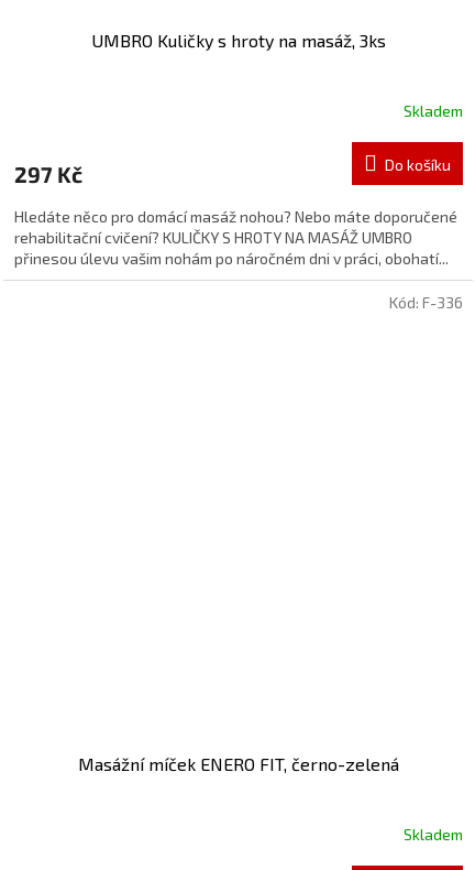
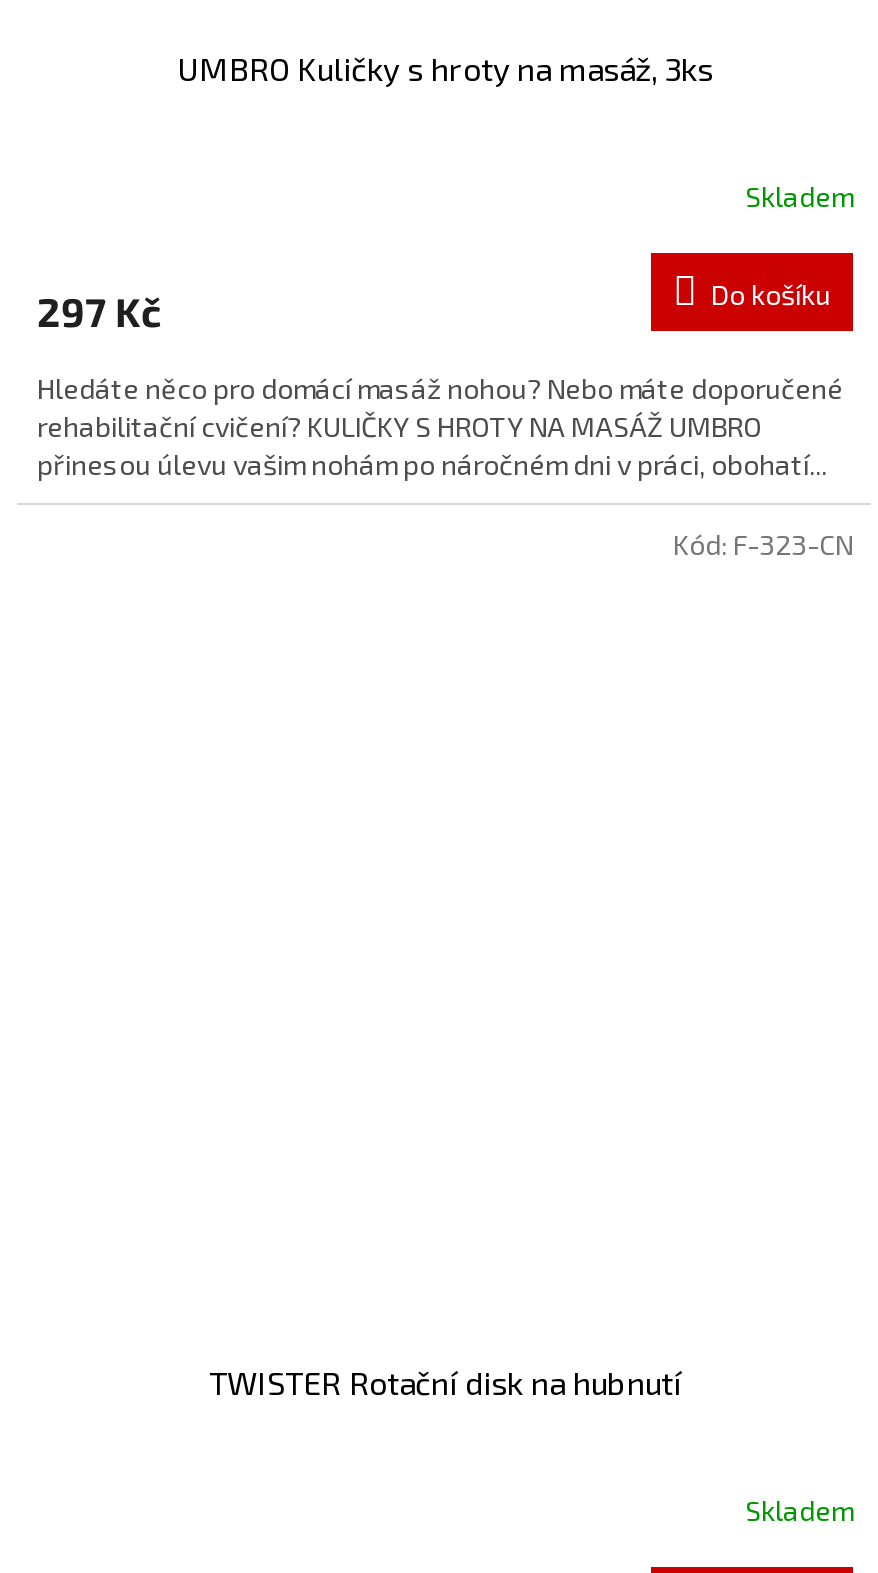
[389,293,463,312] Kód: F-336 -> [673,528,853,562] Kód: F-323-CN
[78,754,399,775] Masážní míček ENERO FIT, černo-zelená -> [209,1364,681,1402] TWISTER Rotační disk na hubnutí

